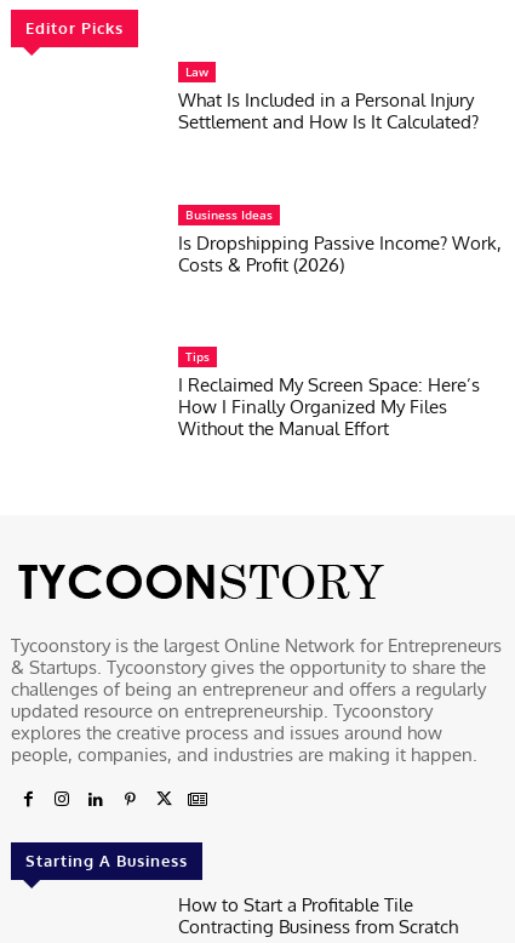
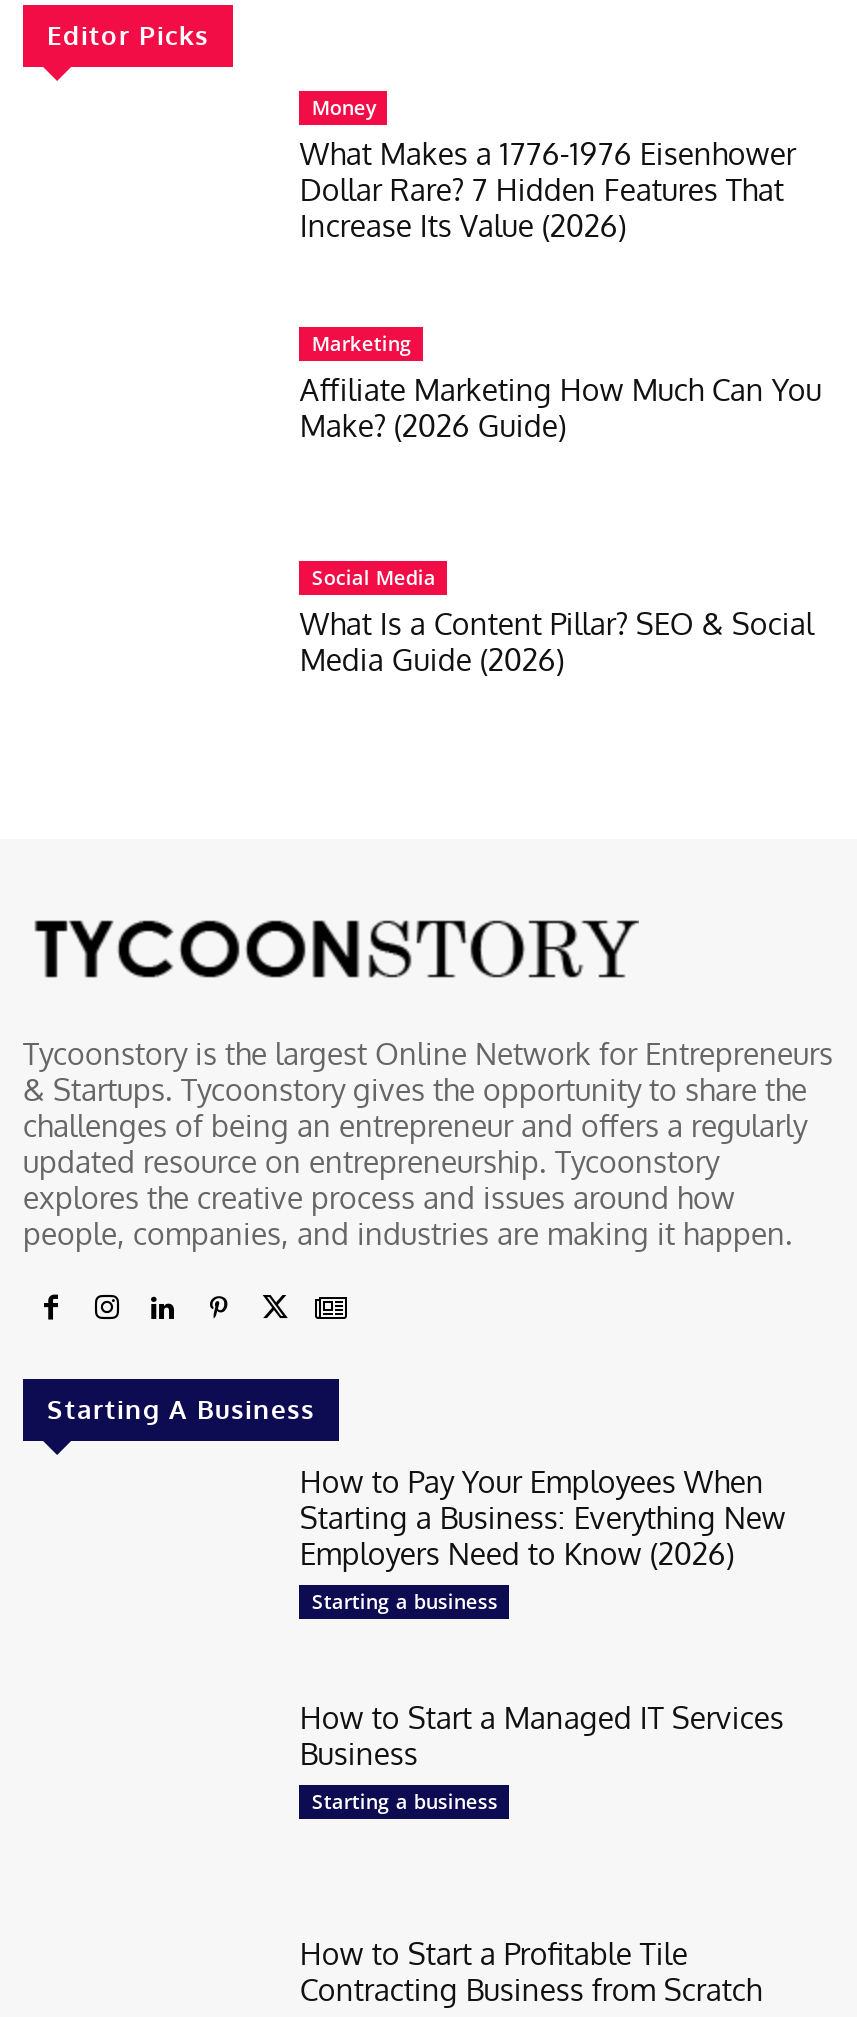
[179,63,479,133] Law | What Is Included in a Personal Injury | Settlement and How Is It Calculated? -> [300,92,796,244] Money | What Makes a 1776-1976 Eisenhower | Dollar Rare? 7 Hidden Features That | Increase Its Value (2026)
[179,205,502,276] Business Ideas | Is Dropshipping Passive Income? Work, | Costs & Profit (2026) -> [300,328,822,444] Marketing | Affiliate Marketing How Much Can You | Make? (2026 Guide)
[179,348,480,440] Tips | I Reclaimed My Screen Space: Here’s | How I Finally Organized My Files | Without the Manual Effort -> [300,564,814,680] Social Media | What Is a Content Pillar? SEO & Social | Media Guide (2026)
none -> [300,1464,786,1815] How to Pay Your Employees When | Starting a Business: Everything New | Employers Need to Know (2026) | Starting a business | How to Start a Managed IT Services | Business | Starting a business

